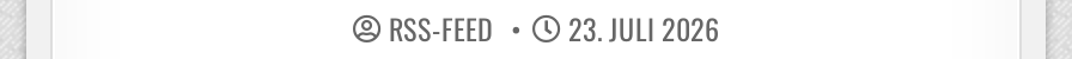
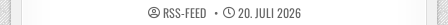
[389,8,719,49] RSS-FEED 23. JULI 2026 -> [162,4,300,21] RSS-FEED 20. JULI 2026

